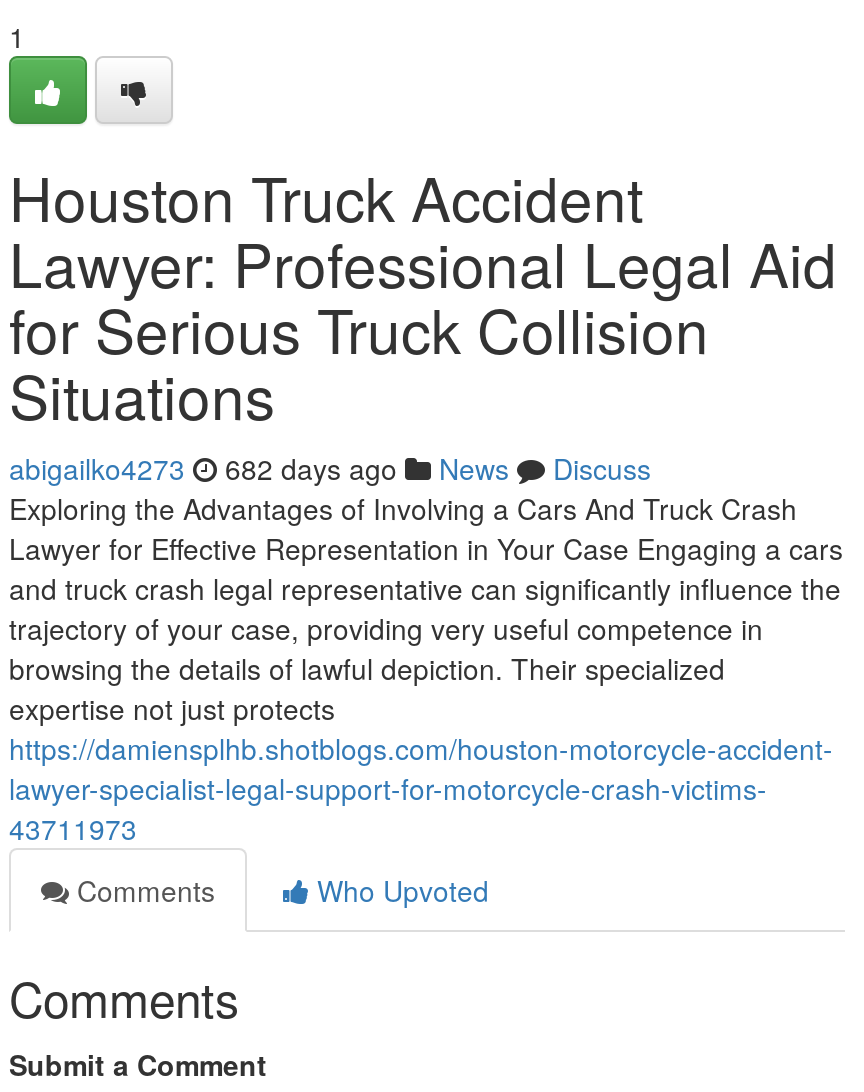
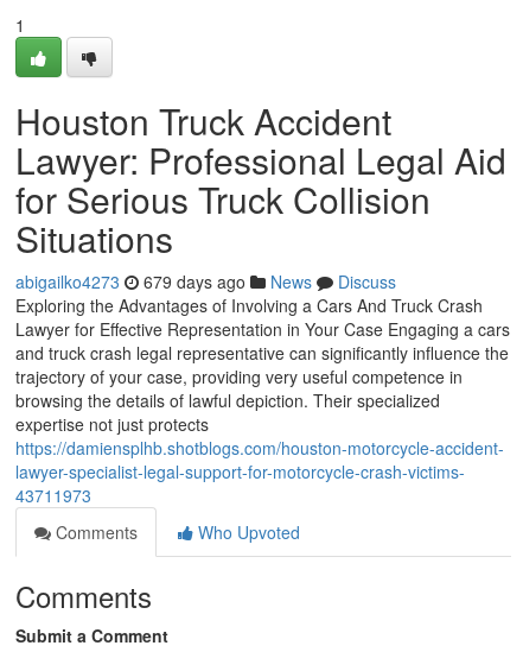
[9,448,651,488] abigailko4273 682 days ago News Discuss -> [15,270,396,293] abigailko4273 679 days ago News Discuss

